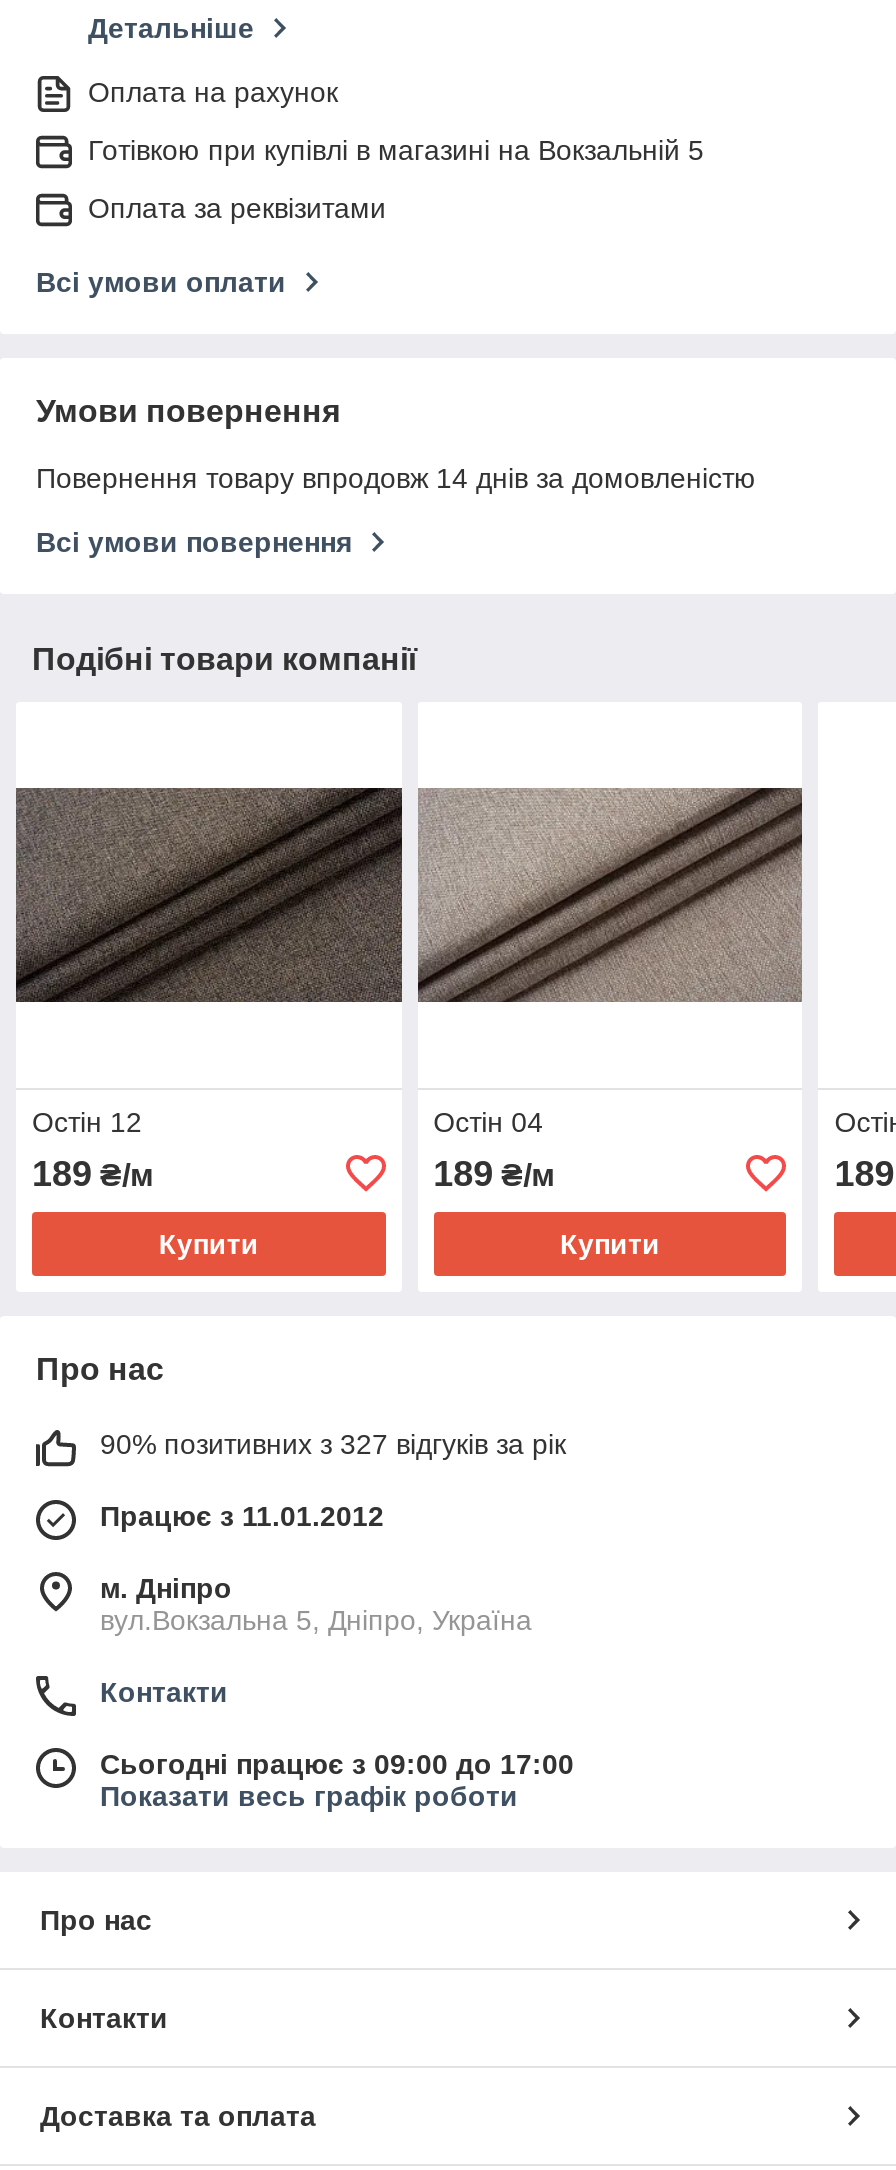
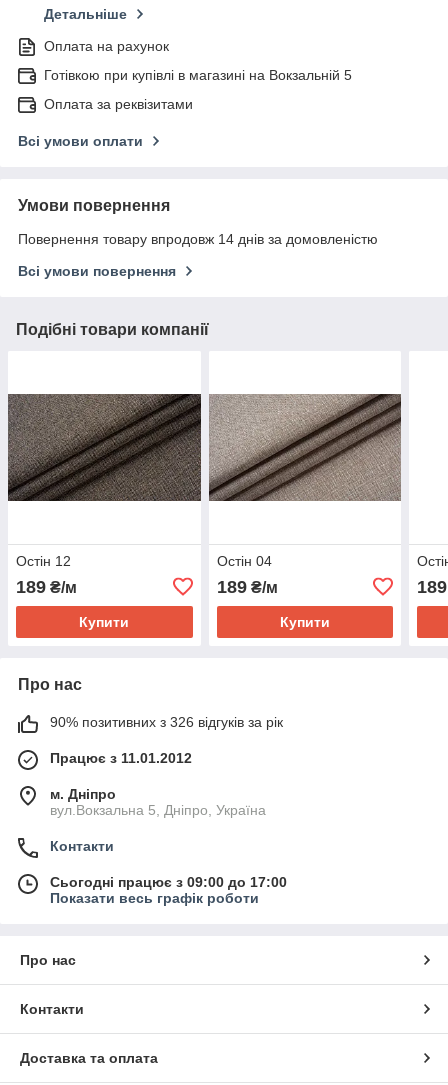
[100,1428,566,1460] 90% позитивних з 327 відгуків за рік -> [50,714,283,730] 90% позитивних з 326 відгуків за рік

